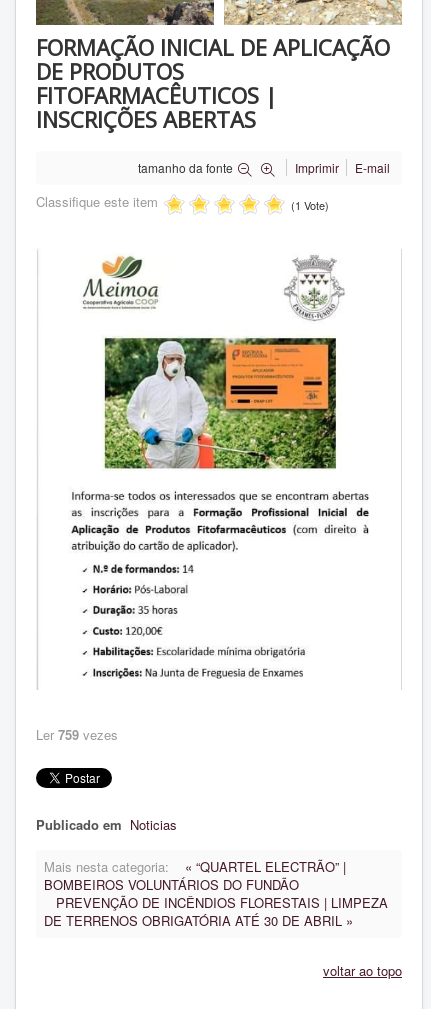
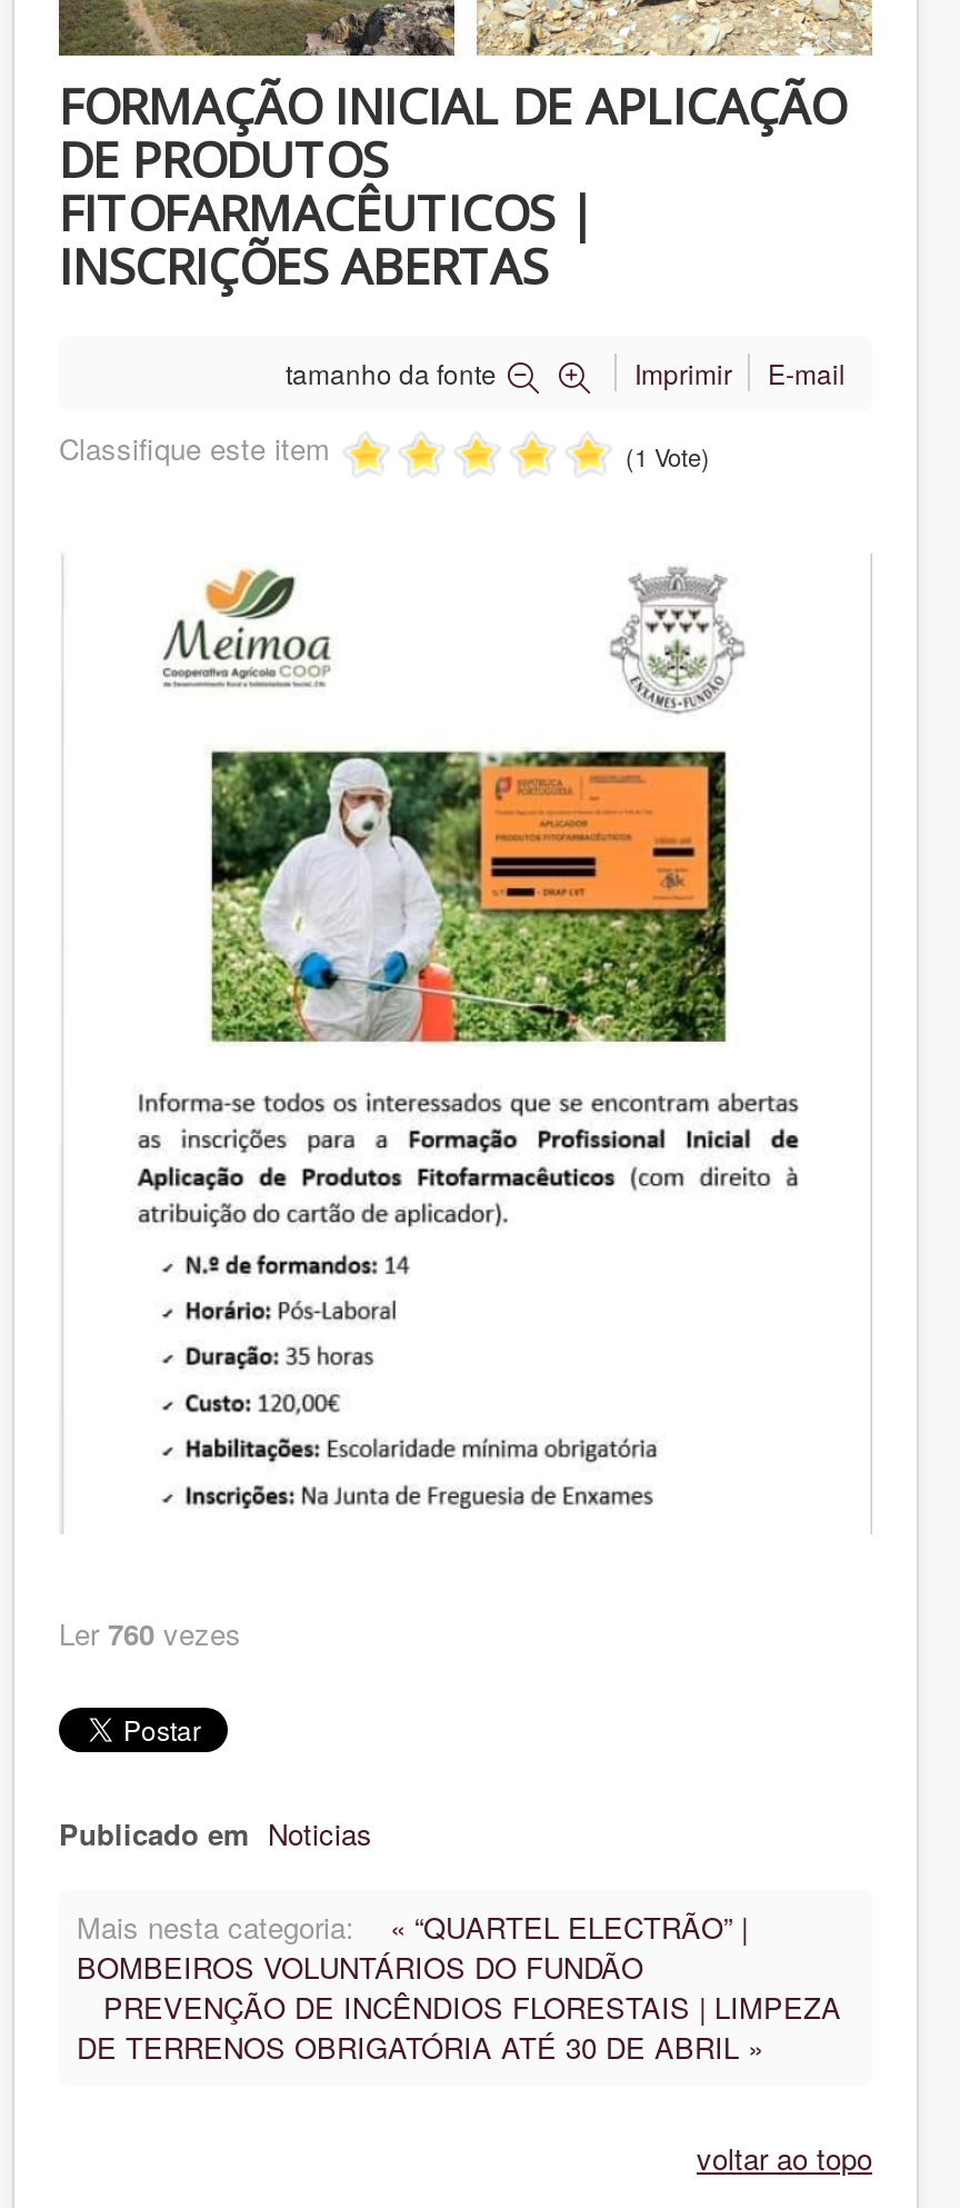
[36,725,118,744] Ler 759 vezes -> [59,1613,241,1655] Ler 760 vezes

